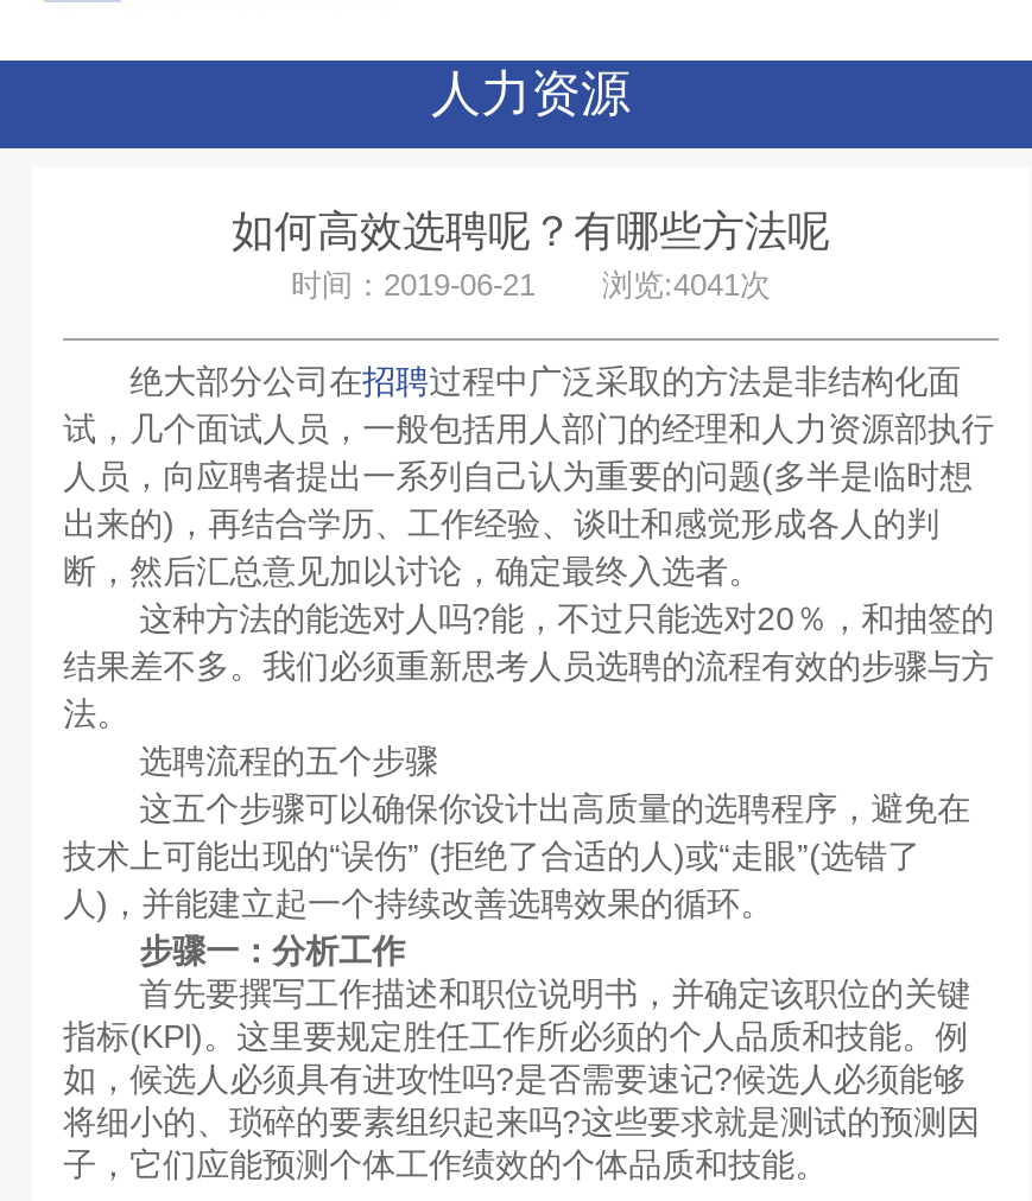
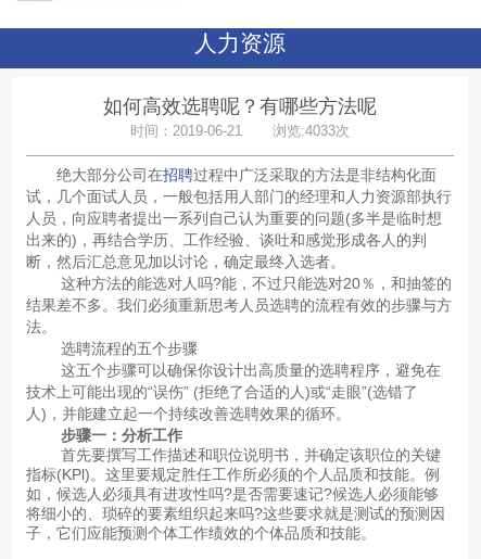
[291,266,771,302] 时间：2019-06-21 浏览:4041次 -> [130,122,350,139] 时间：2019-06-21 浏览:4033次

